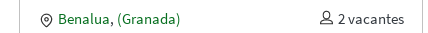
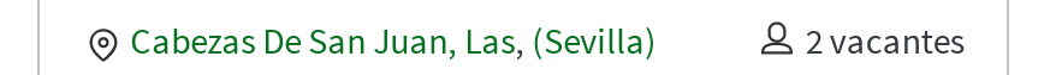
[58,9,181,28] Benalua, (Granada) -> [130,18,657,64] Cabezas De San Juan, Las, (Sevilla)

